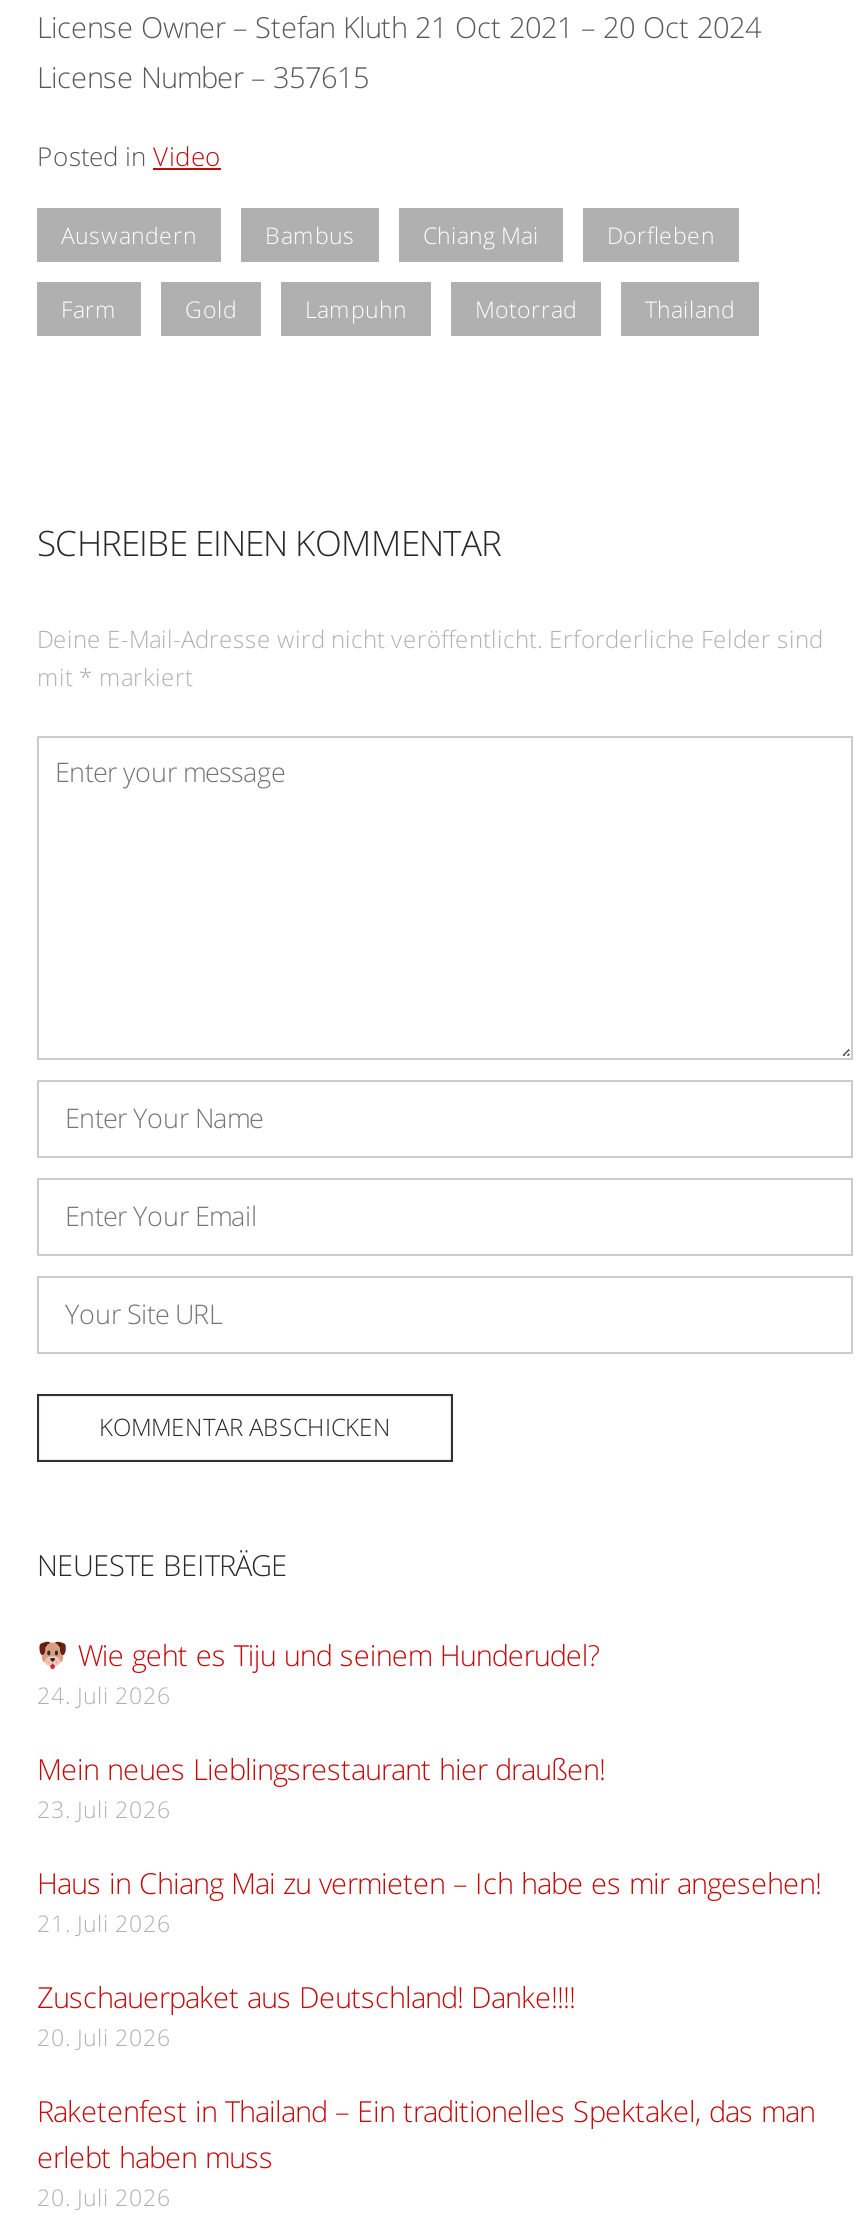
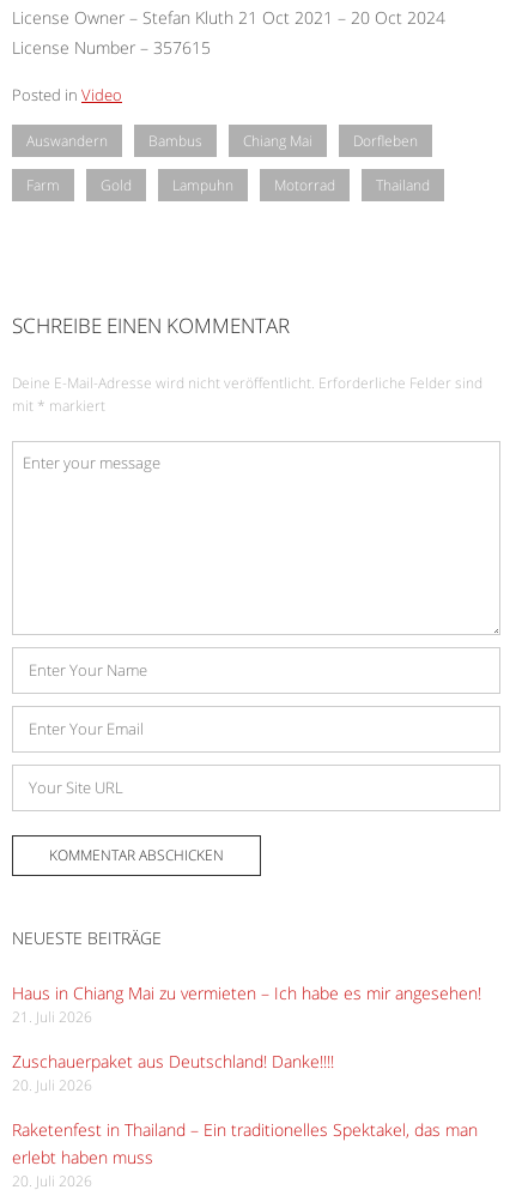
[37,1637,605,1825] Wie geht es Tiju und seinem Hunderudel? | 24. Juli 2026 | Mein neues Lieblingsrestaurant hier draußen! | 23. Juli 2026 -> none

